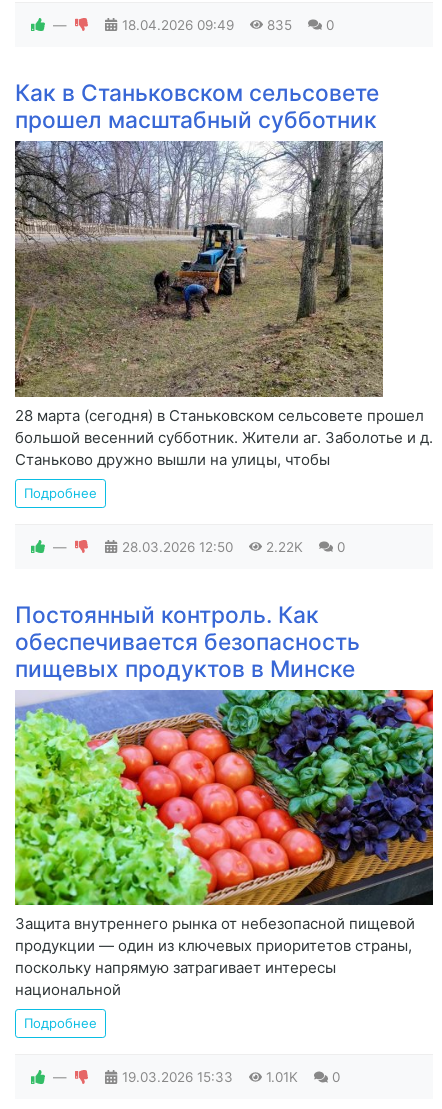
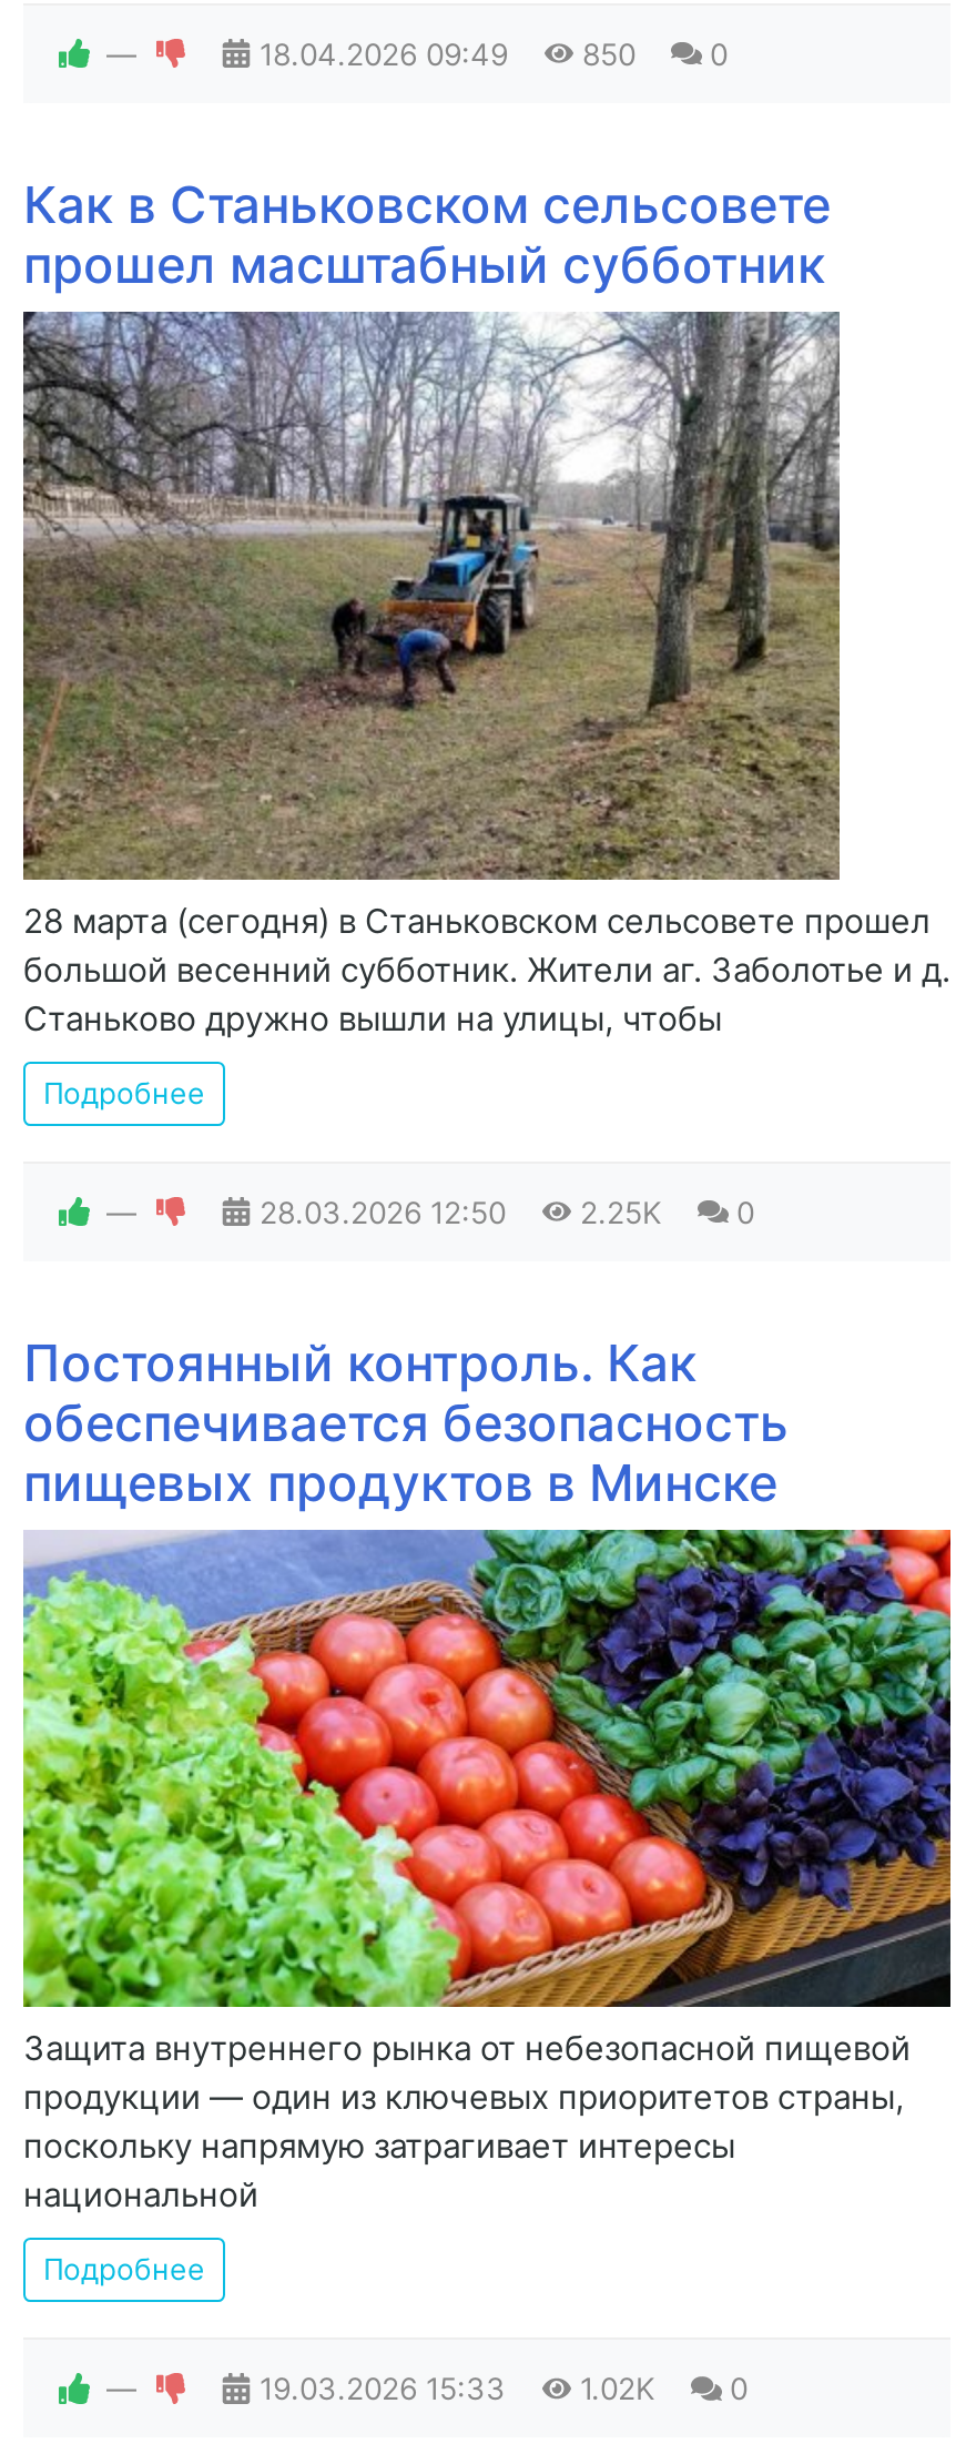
[121,17,292,33] 18.04.2026 09:49 835 -> [260,36,635,72] 18.04.2026 09:49 850
[121,539,303,555] 28.03.2026 12:50 2.22K -> [260,1194,662,1230] 28.03.2026 12:50 2.25K
[121,1069,298,1085] 19.03.2026 15:33 1.01K -> [260,2371,655,2407] 19.03.2026 15:33 1.02K

